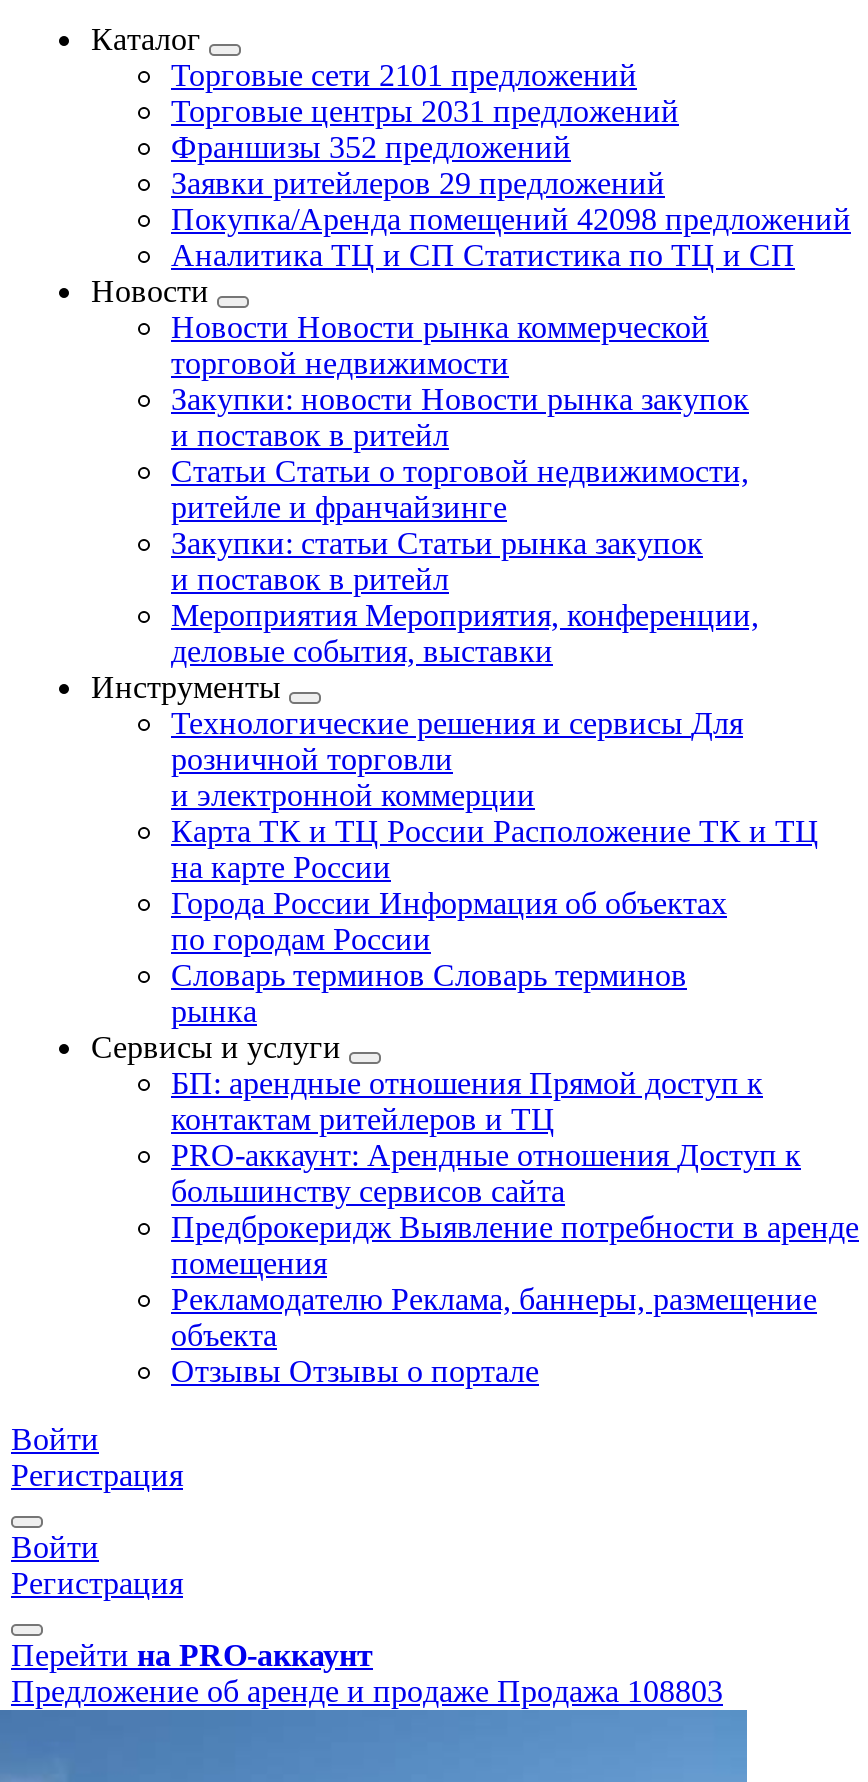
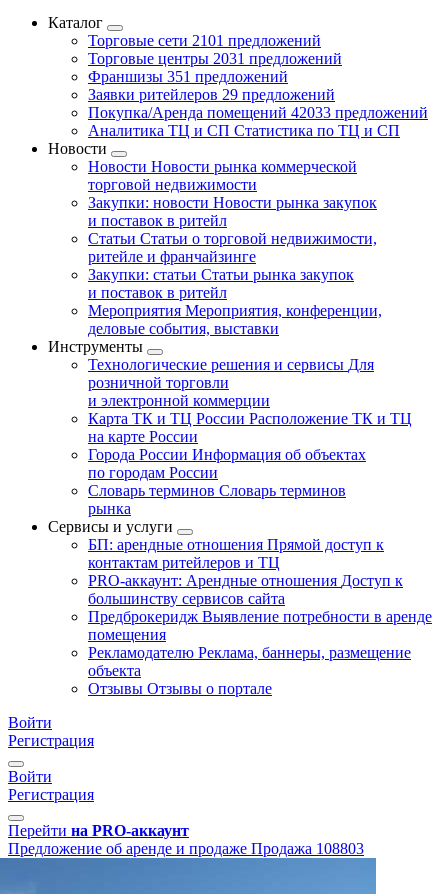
[171,130,571,164] Франшизы 352 предложений -> [88,68,288,85] Франшизы 351 предложений
[171,202,851,236] Покупка/Аренда помещений 42098 предложений -> [88,104,428,121] Покупка/Аренда помещений 42033 предложений

